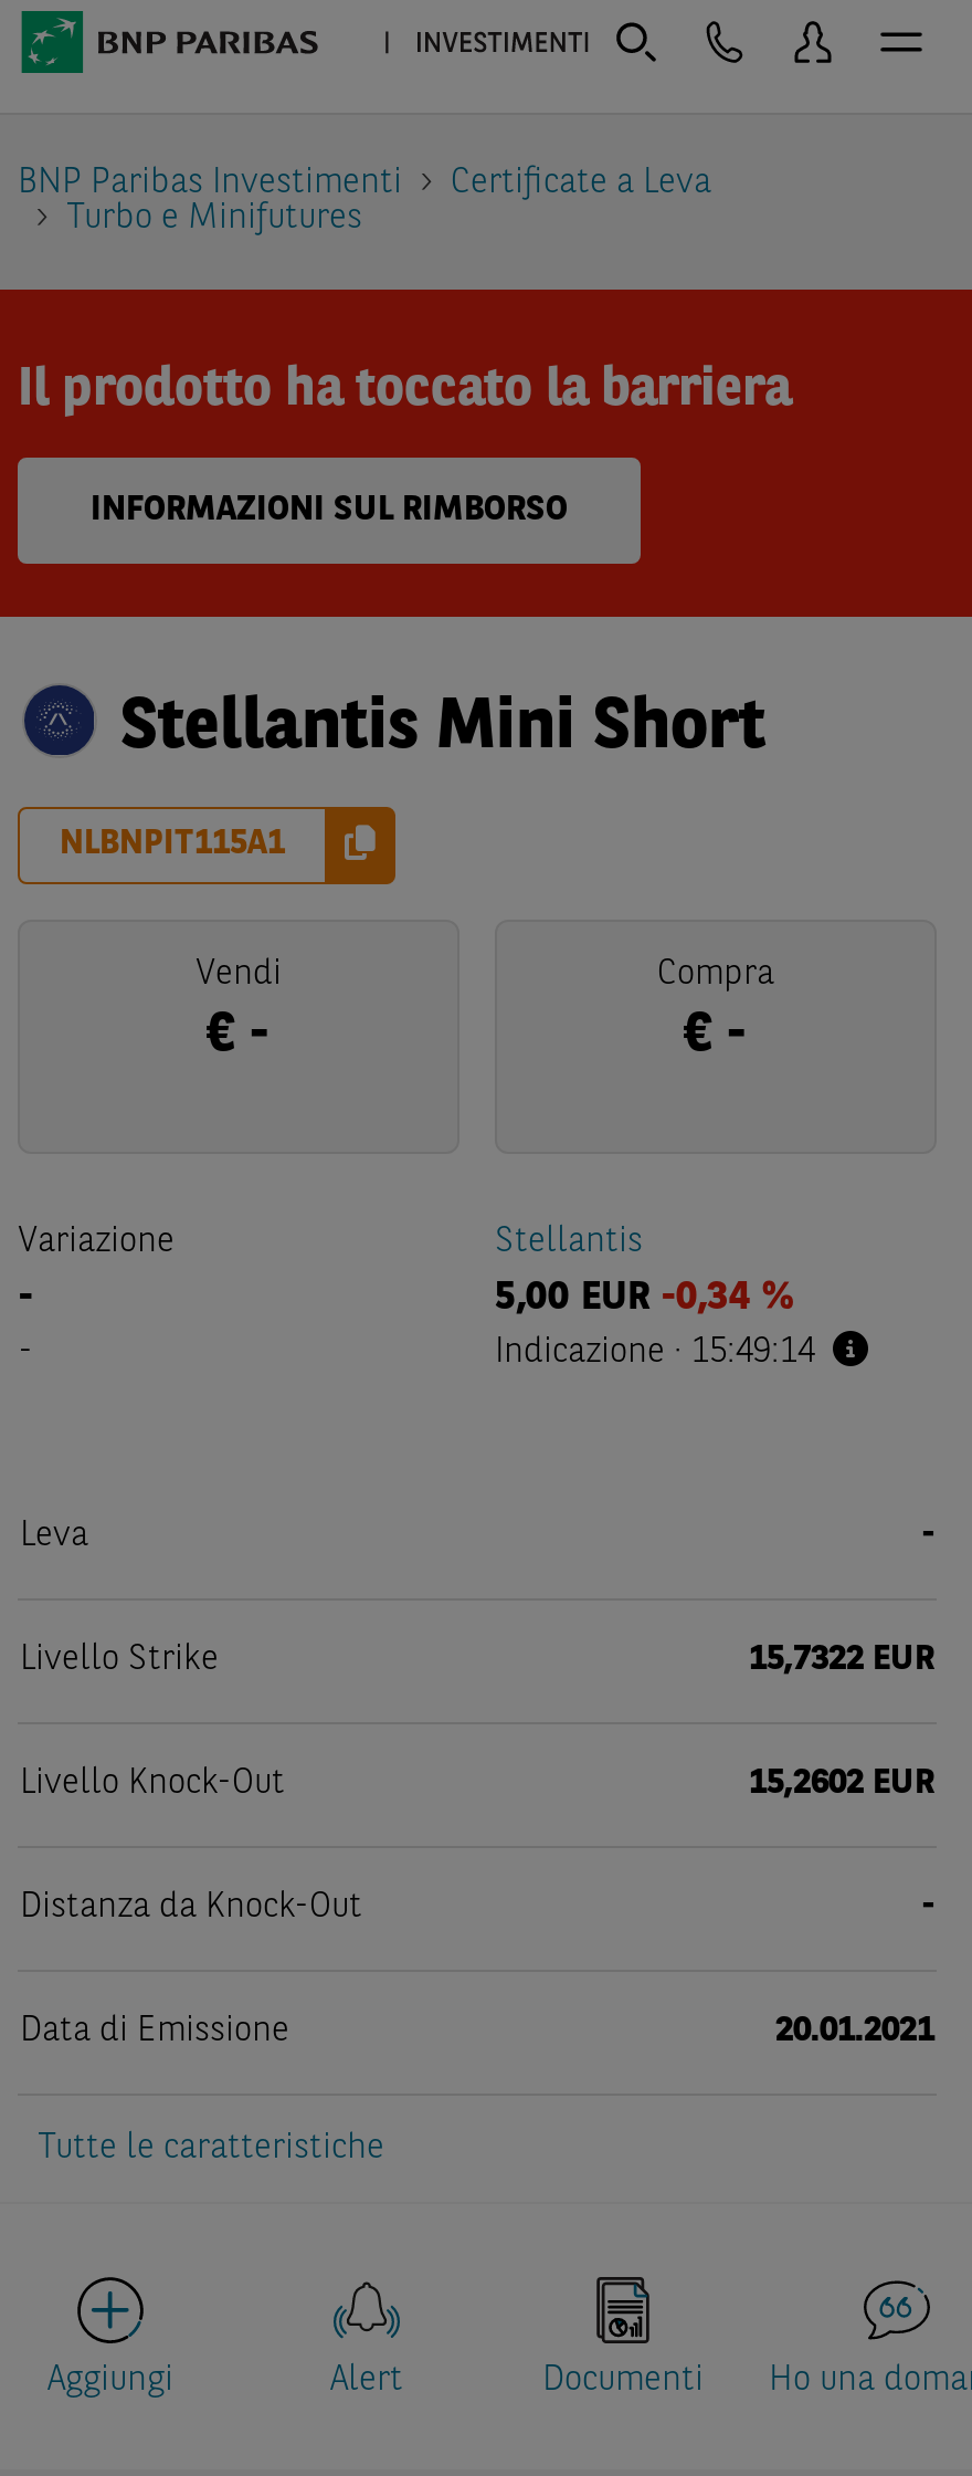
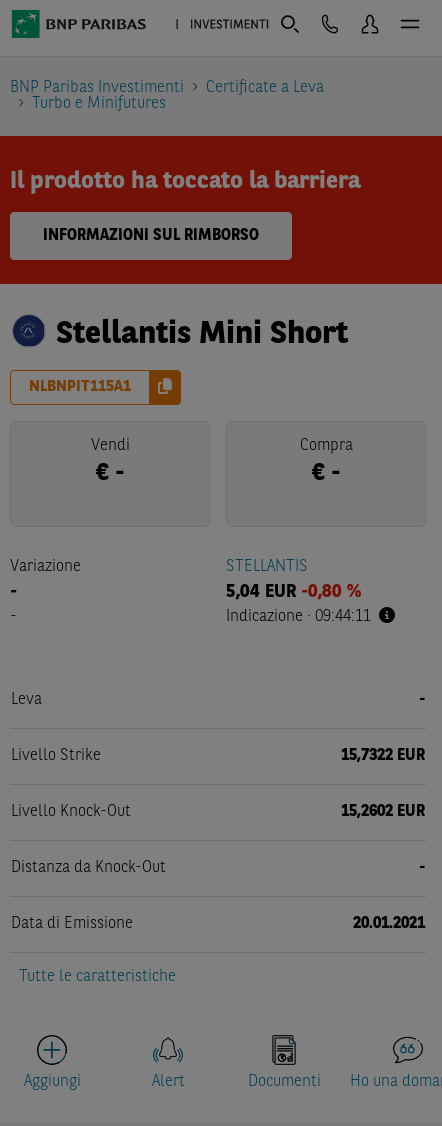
[495,1225,815,1371] Stellantis | 5,00 EUR -0,34 % | Indicazione · 15:49:14 -> [226,559,371,625] STELLANTIS | 5,04 EUR -0,80 % | Indicazione · 09:44:11

